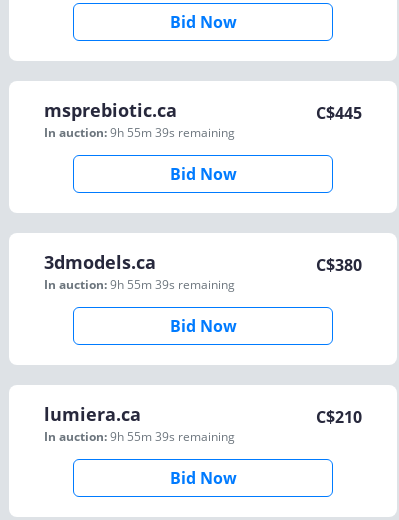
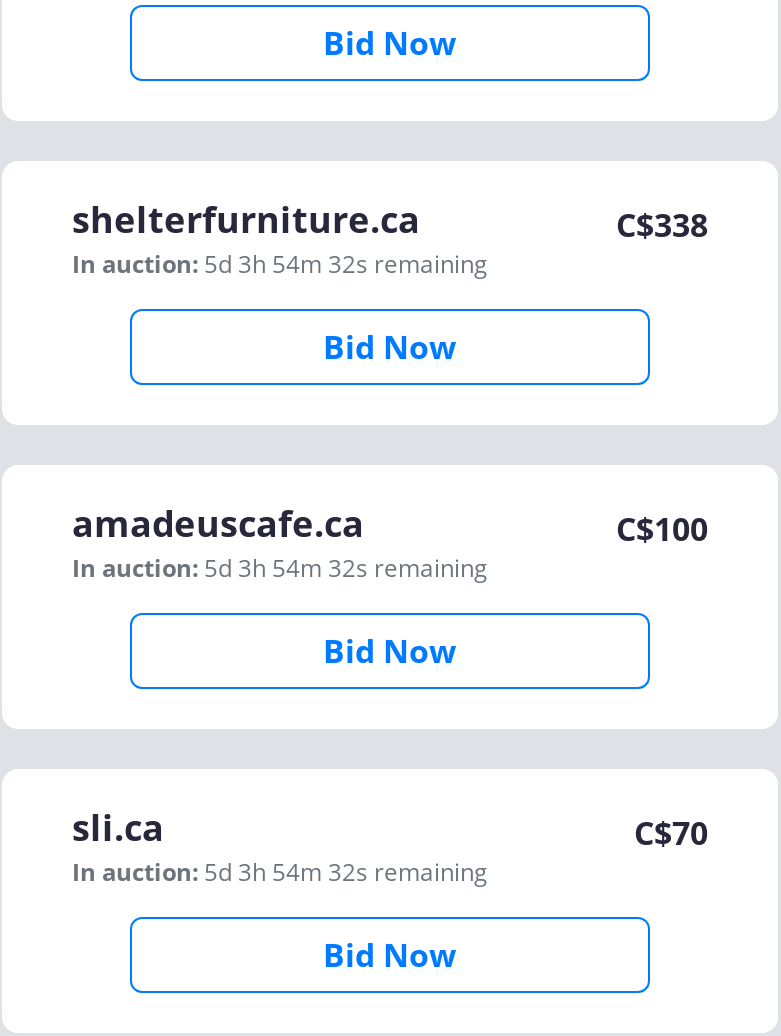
[44,98,235,141] msprebiotic.ca | In auction: 9h 55m 39s remaining -> [72,195,488,281] shelterfurniture.ca | In auction: 5d 3h 54m 32s remaining
[316,102,362,124] C$445 -> [616,203,708,247] C$338
[44,250,235,293] 3dmodels.ca | In auction: 9h 55m 39s remaining -> [72,499,488,585] amadeuscafe.ca | In auction: 5d 3h 54m 32s remaining
[316,254,362,276] C$380 -> [616,507,708,551] C$100
[44,402,235,445] lumiera.ca | In auction: 9h 55m 39s remaining -> [72,803,488,889] sli.ca | In auction: 5d 3h 54m 32s remaining
[316,406,362,428] C$210 -> [634,811,708,855] C$70

